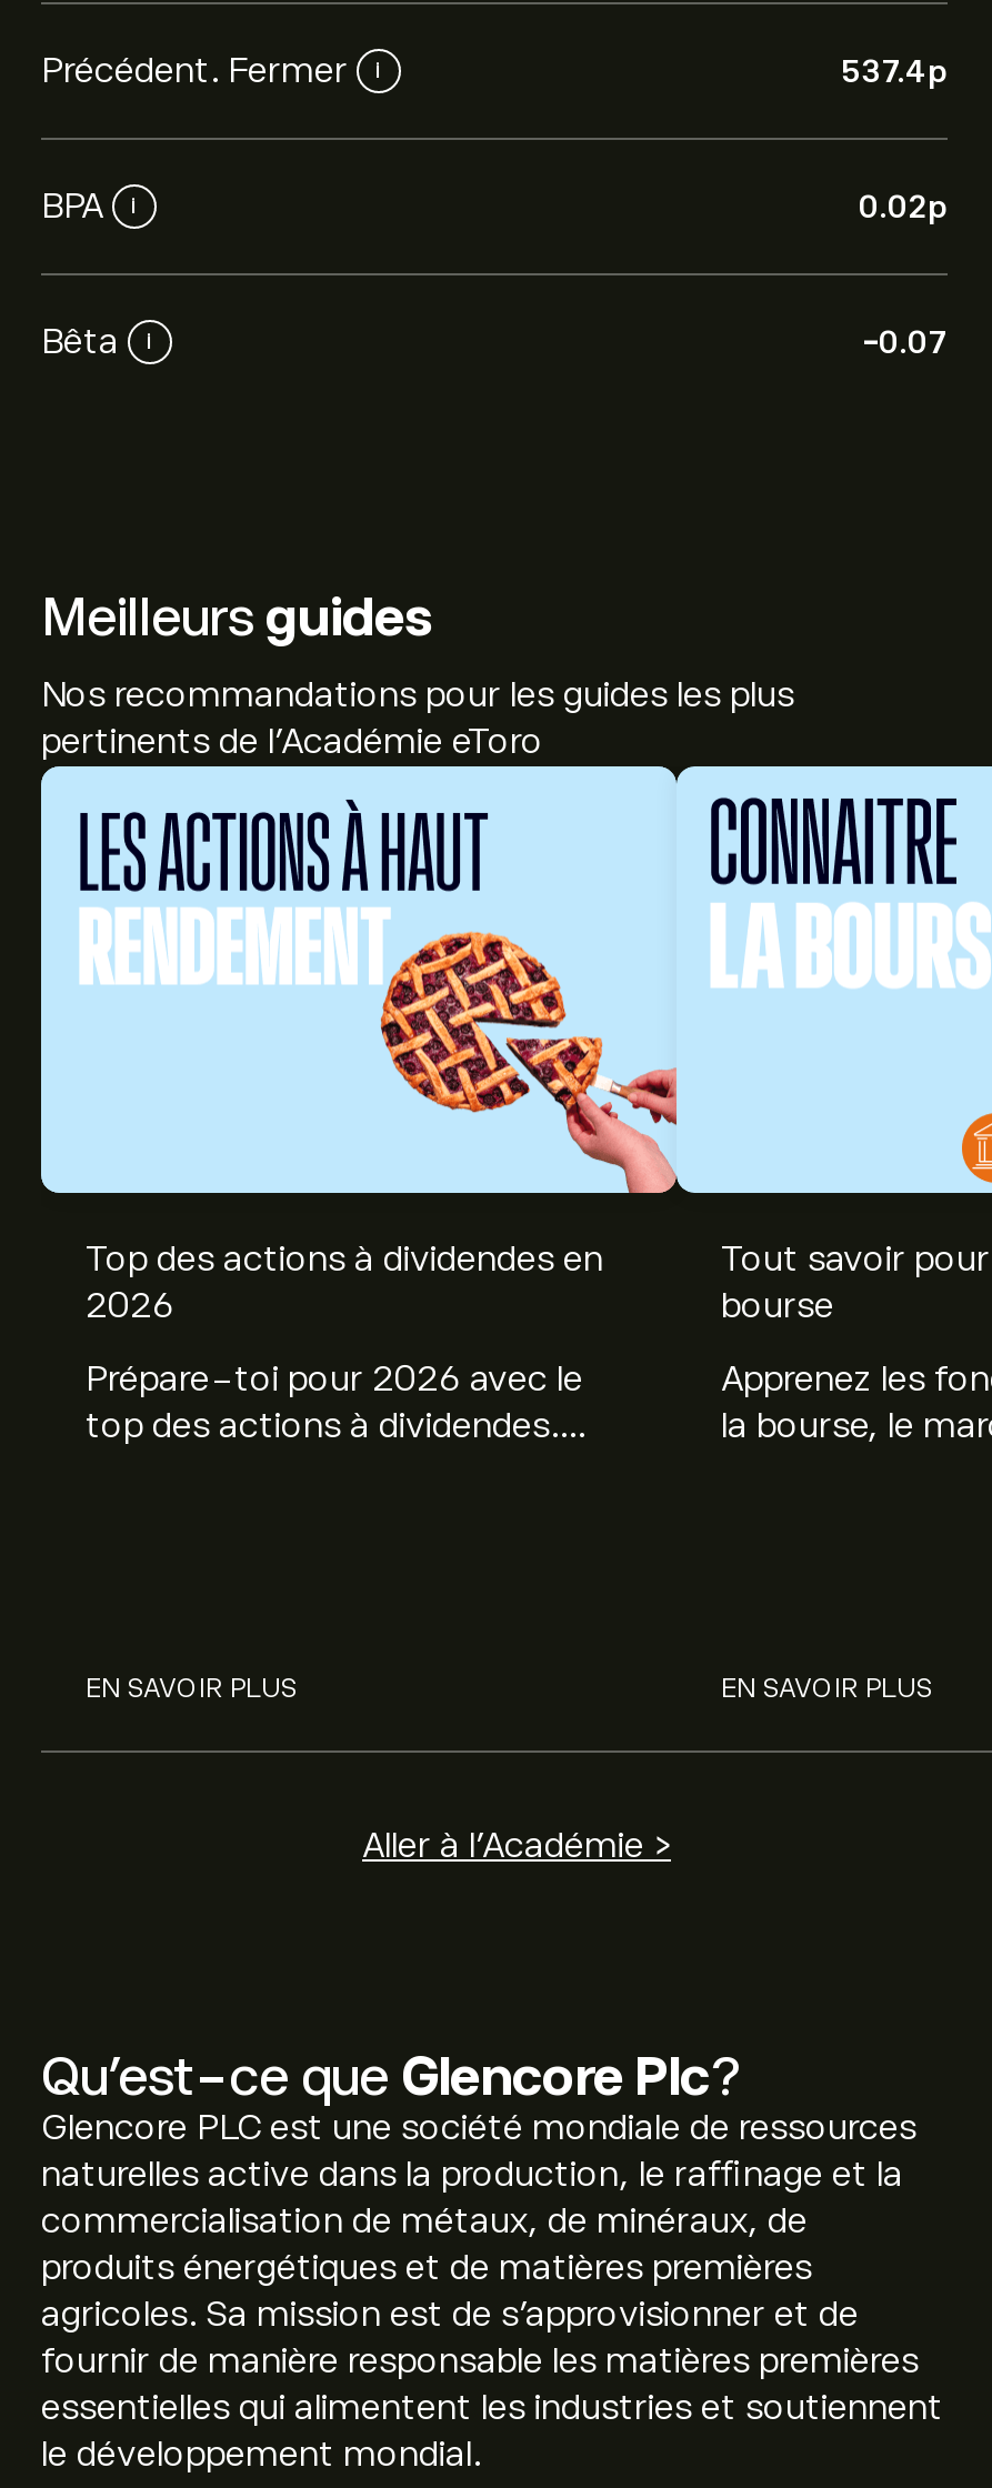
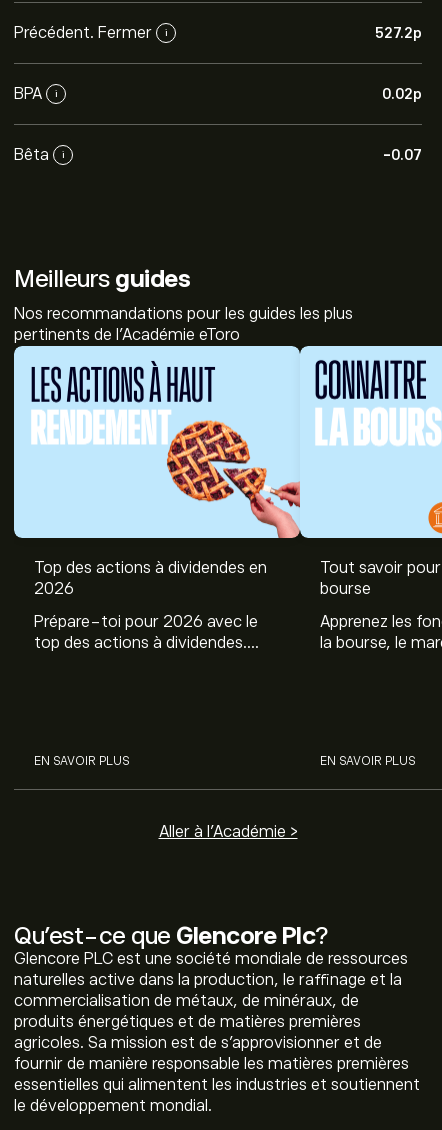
[841,53,948,89] 537.4p -> [375,25,422,41] 527.2p

